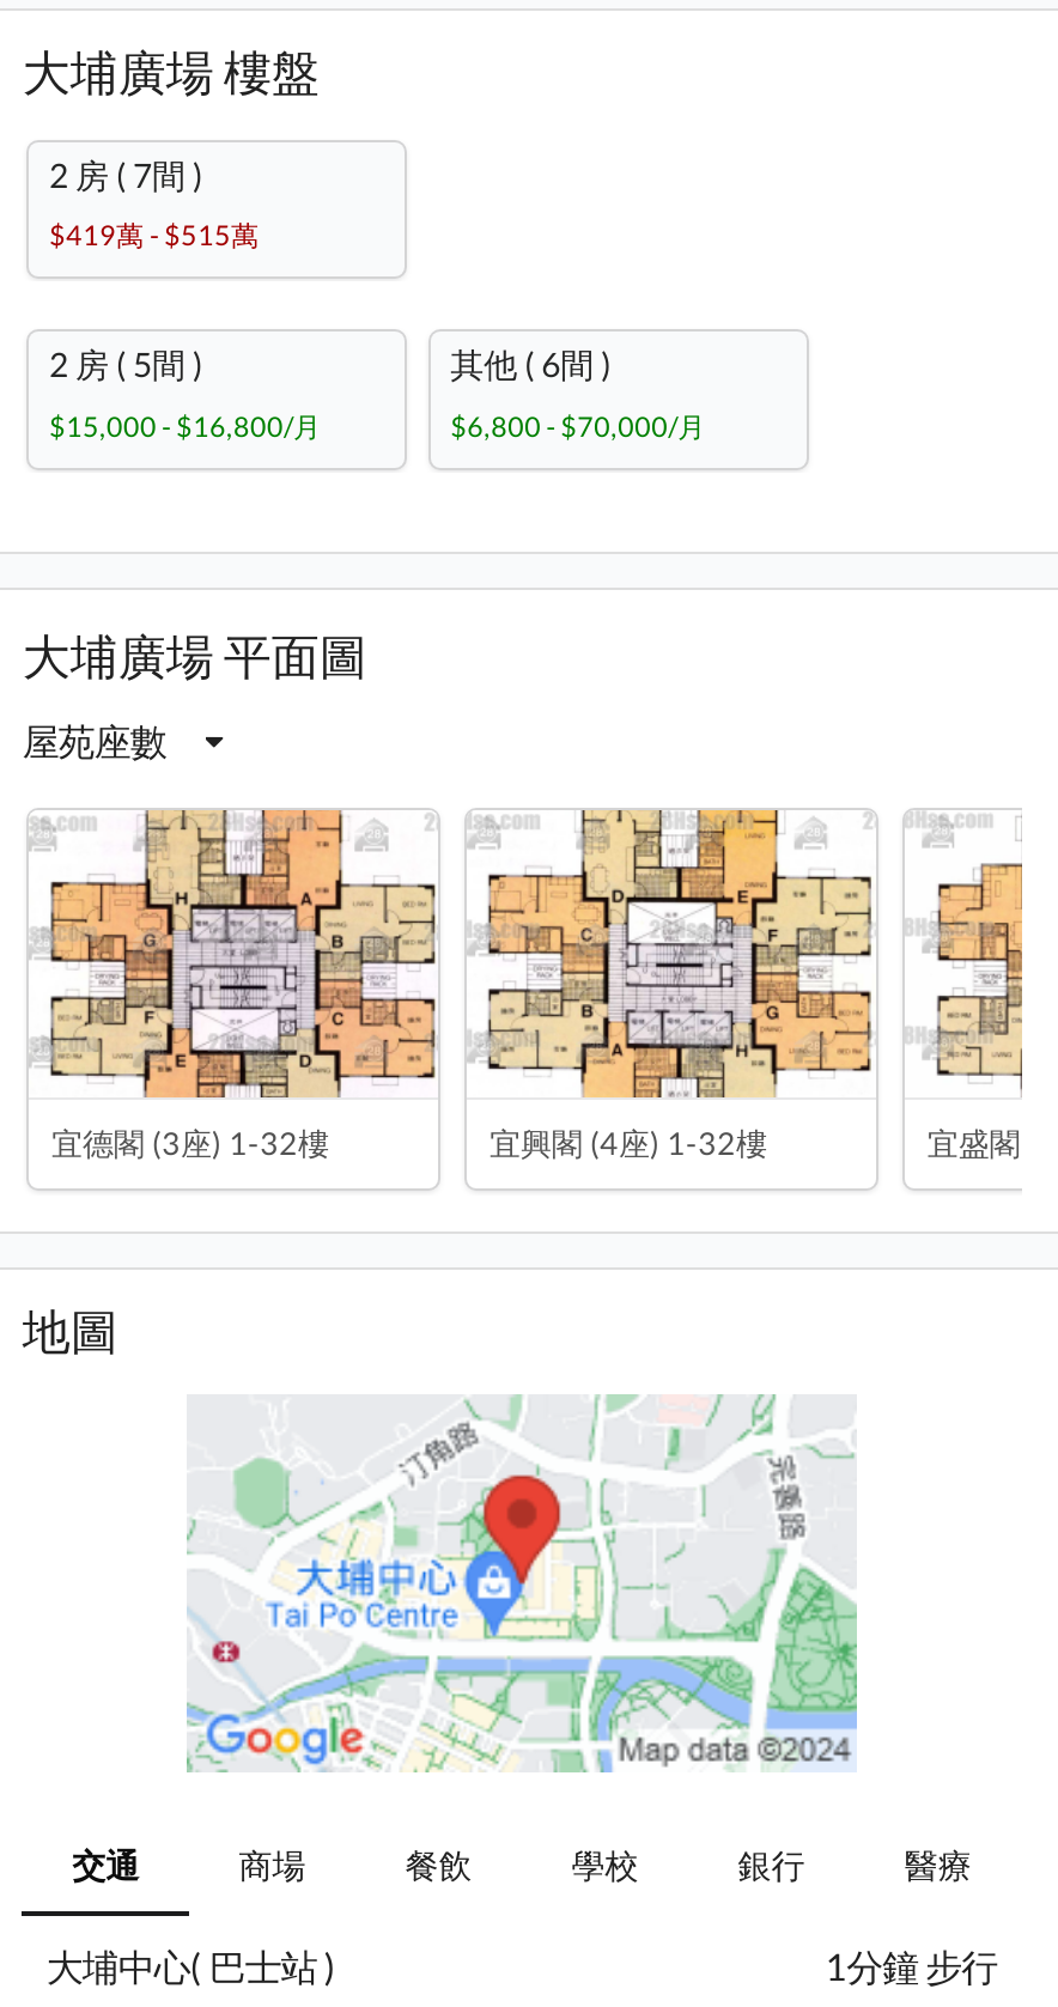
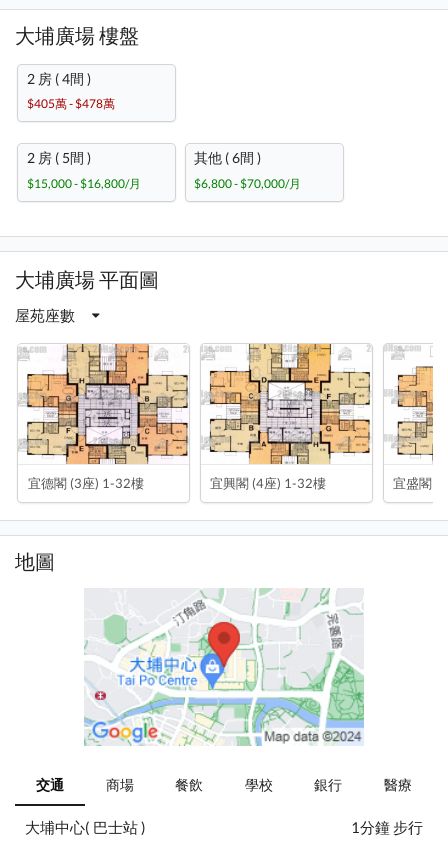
[49,154,202,194] 2 房 ( 7間 ) -> [26,70,90,87] 2 房 ( 4間 )
[49,220,260,251] $419萬 - $515萬 -> [26,97,114,110] $405萬 - $478萬

